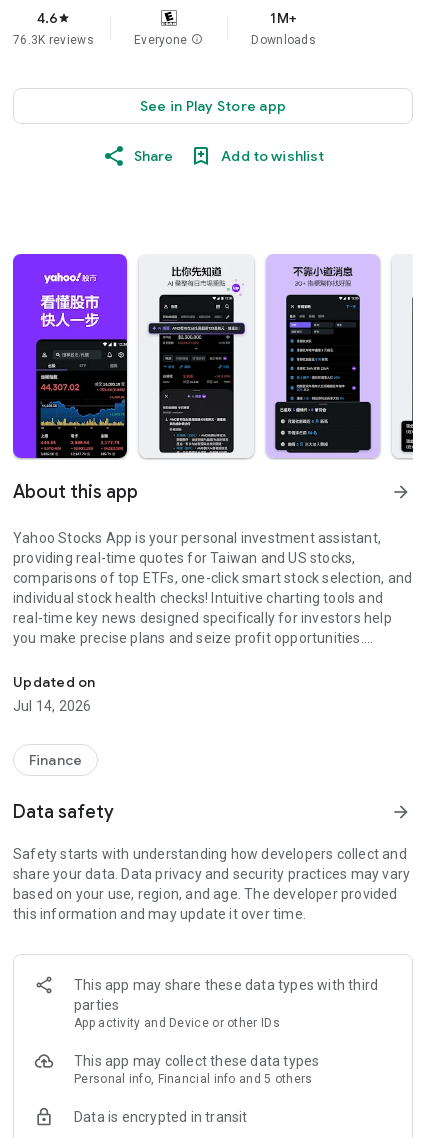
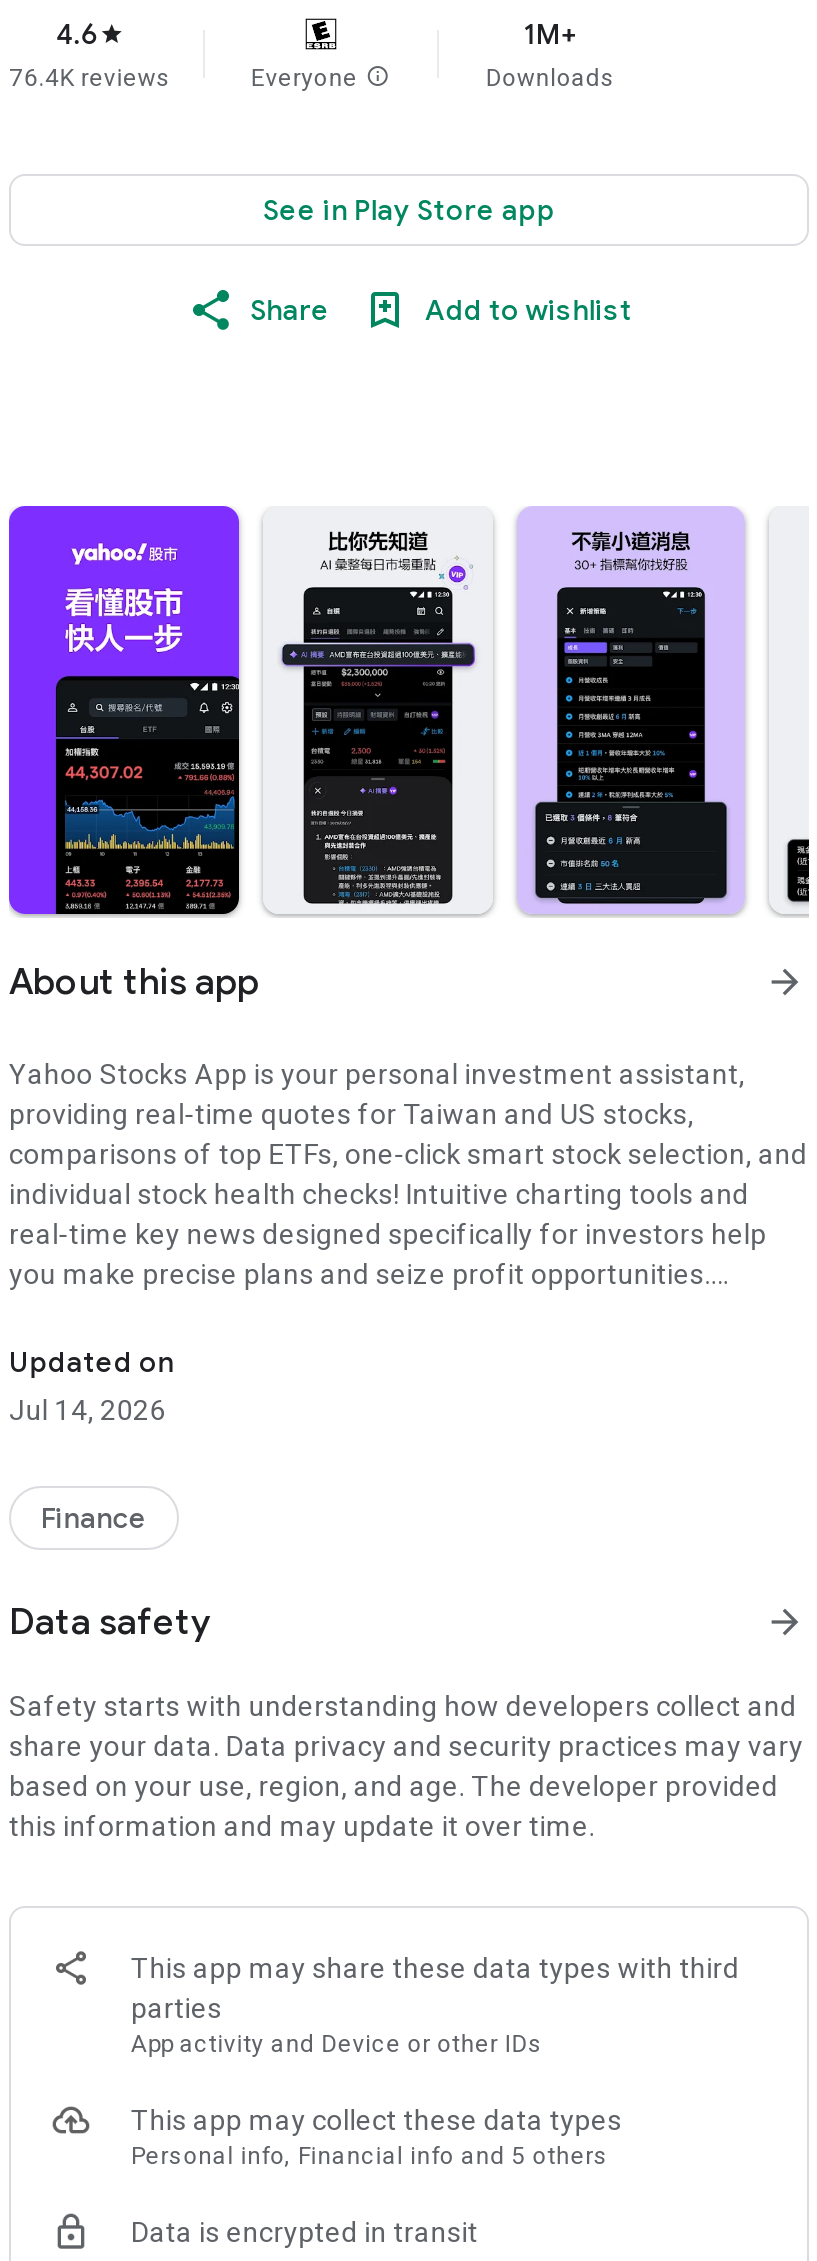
[13,33,94,47] 76.3K reviews -> [9,64,171,92] 76.4K reviews

